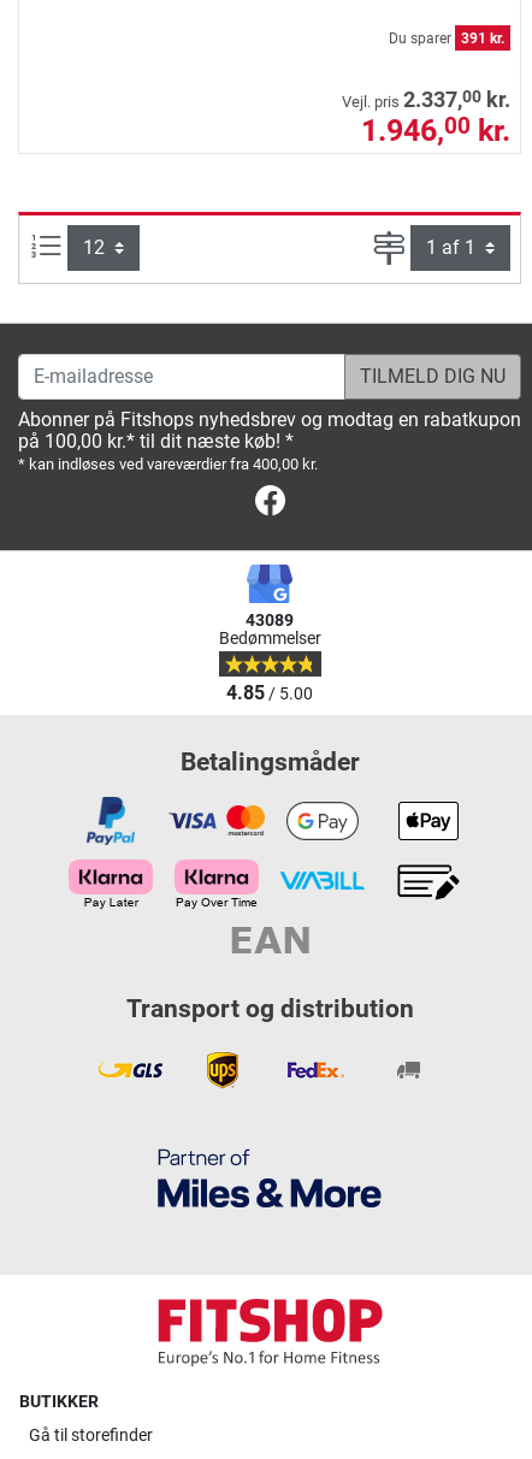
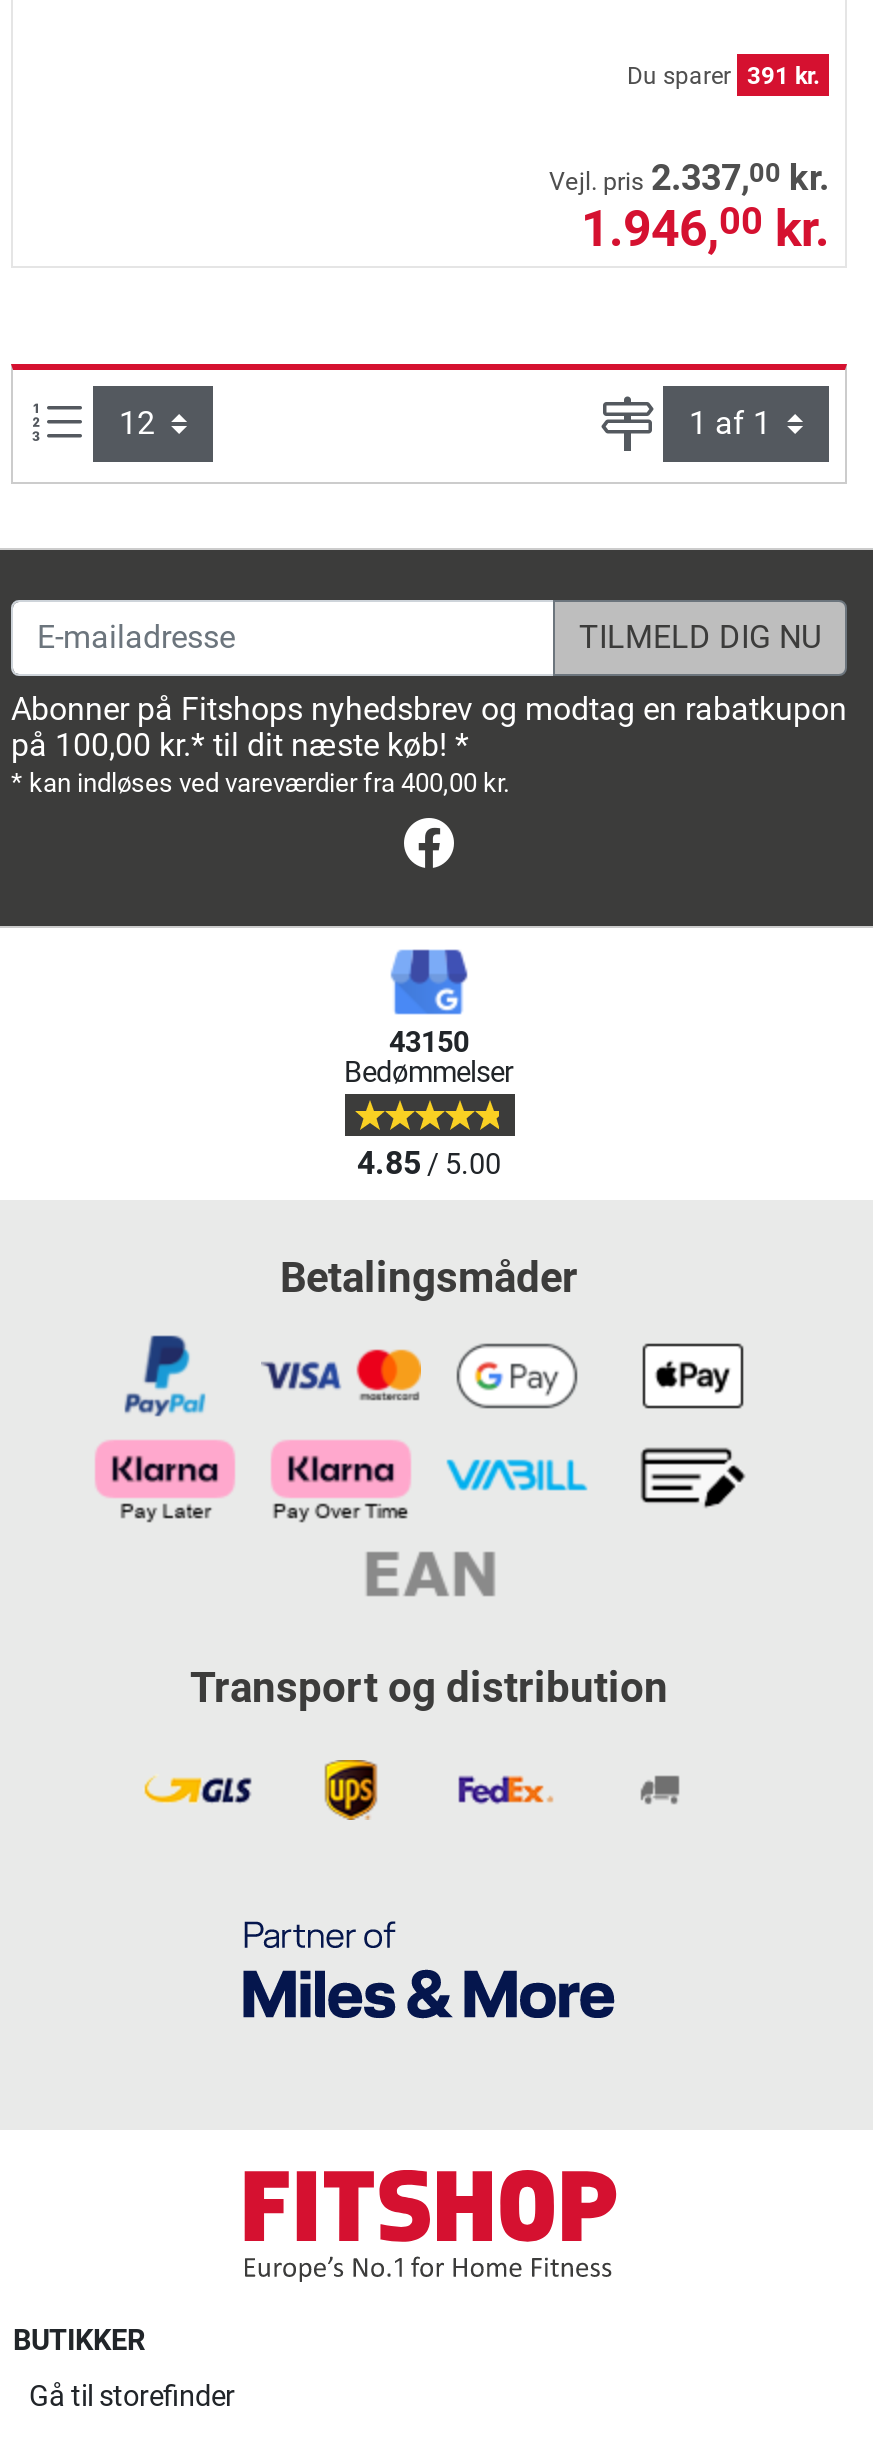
[246,610,294,631] 43089 -> [389,1026,469,1060] 43150

